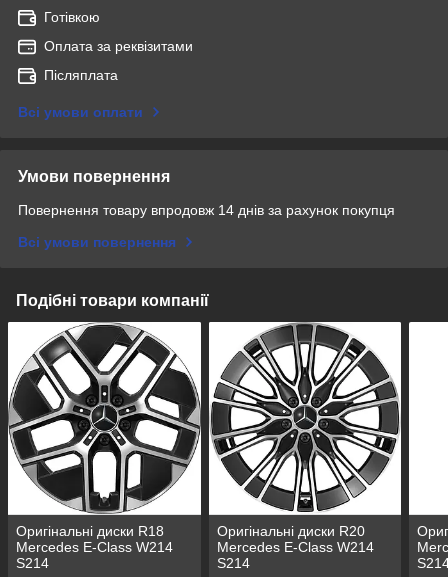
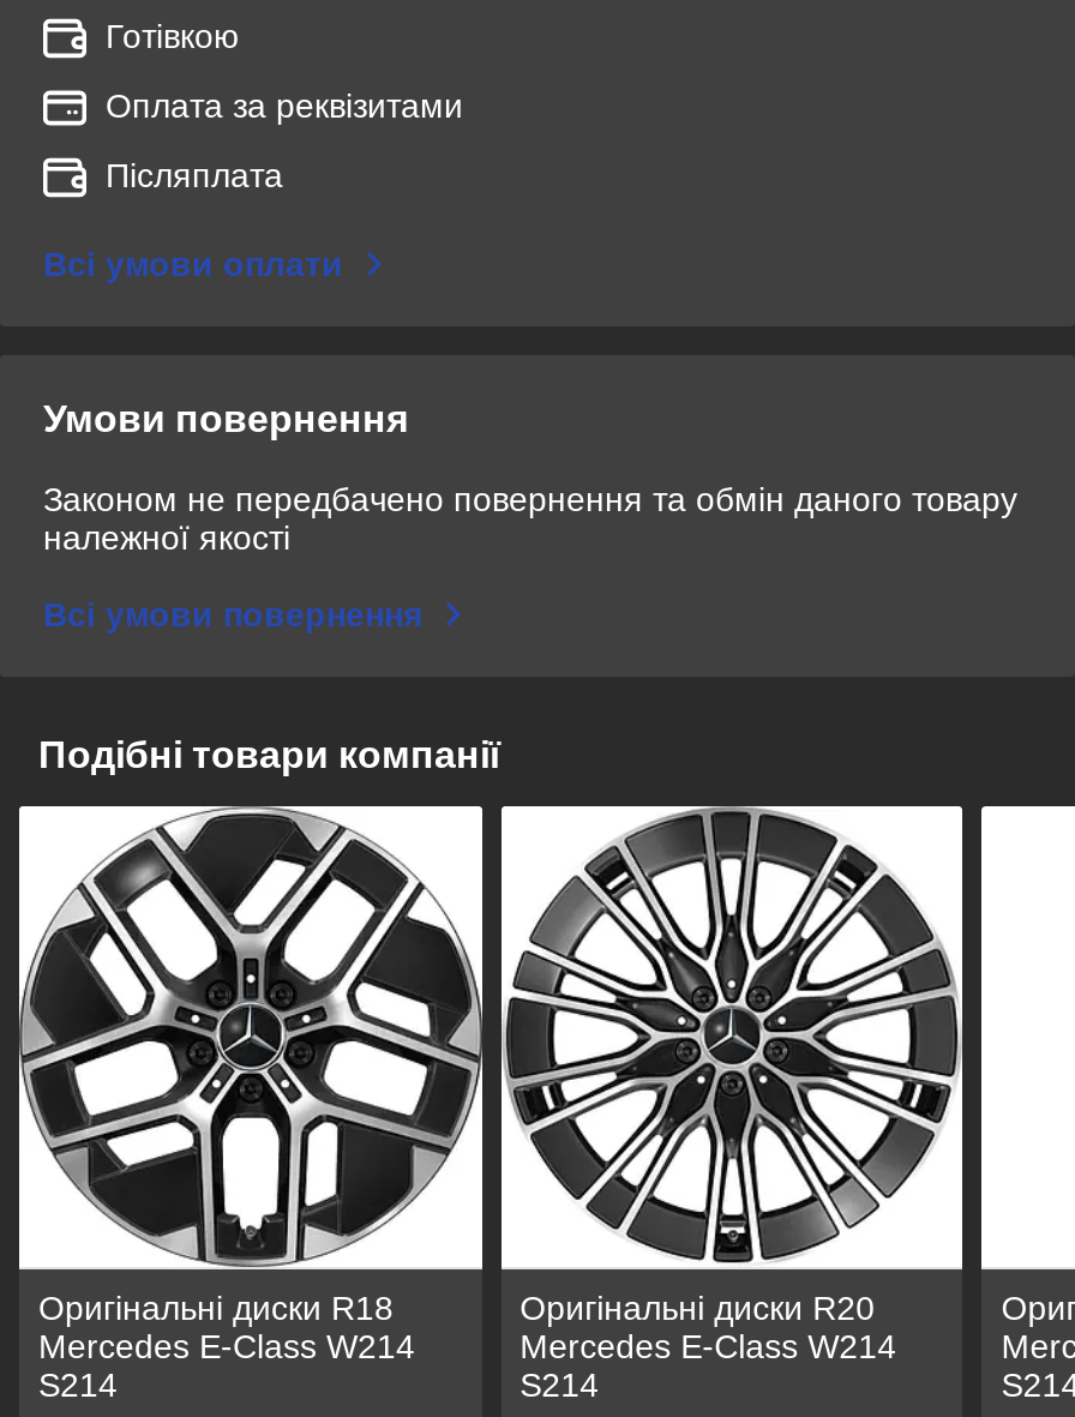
[18,202,395,218] Повернення товару впродовж 14 днів за рахунок покупця -> [43,479,1017,556] Законом не передбачено повернення та обмін даного товару | належної якості

